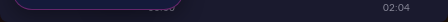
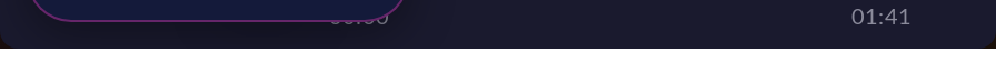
[383,3,410,13] 02:04 -> [851,7,912,29] 01:41

